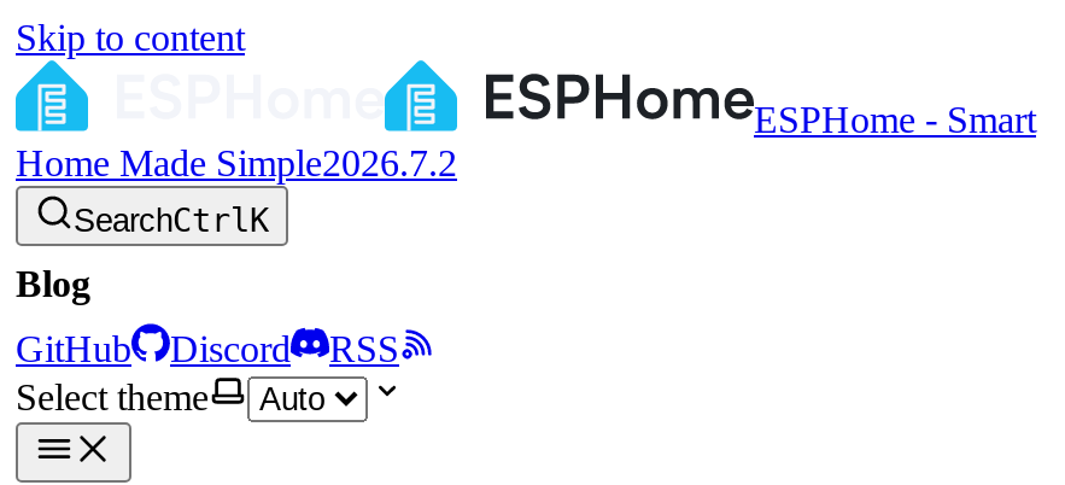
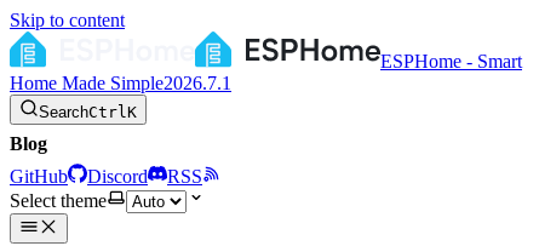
[16,142,457,183] Home Made Simple2026.7.2 -> [10,73,231,93] Home Made Simple2026.7.1

